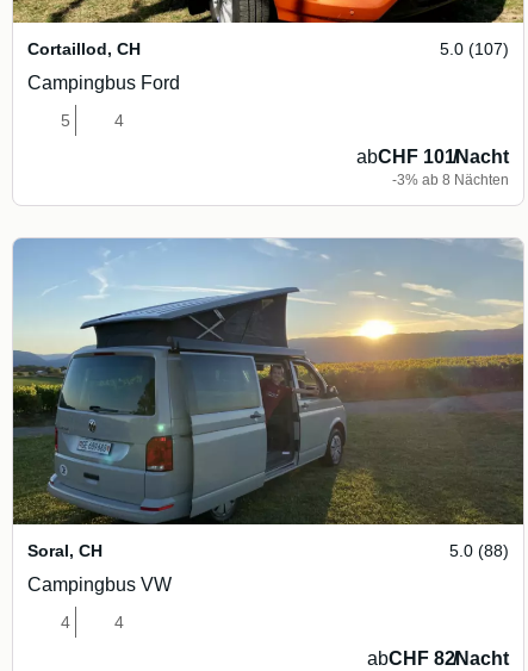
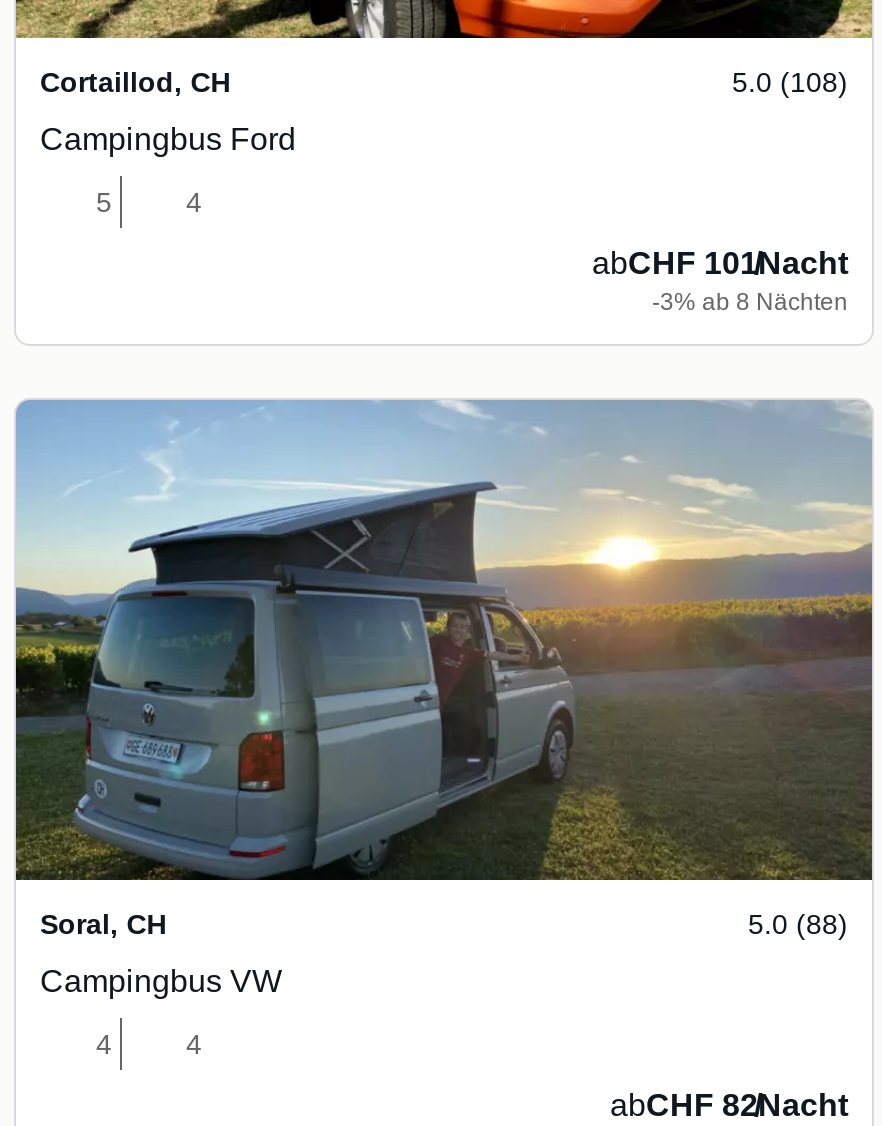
[440,39,509,58] 5.0 (107) -> [732,66,848,98] 5.0 (108)

